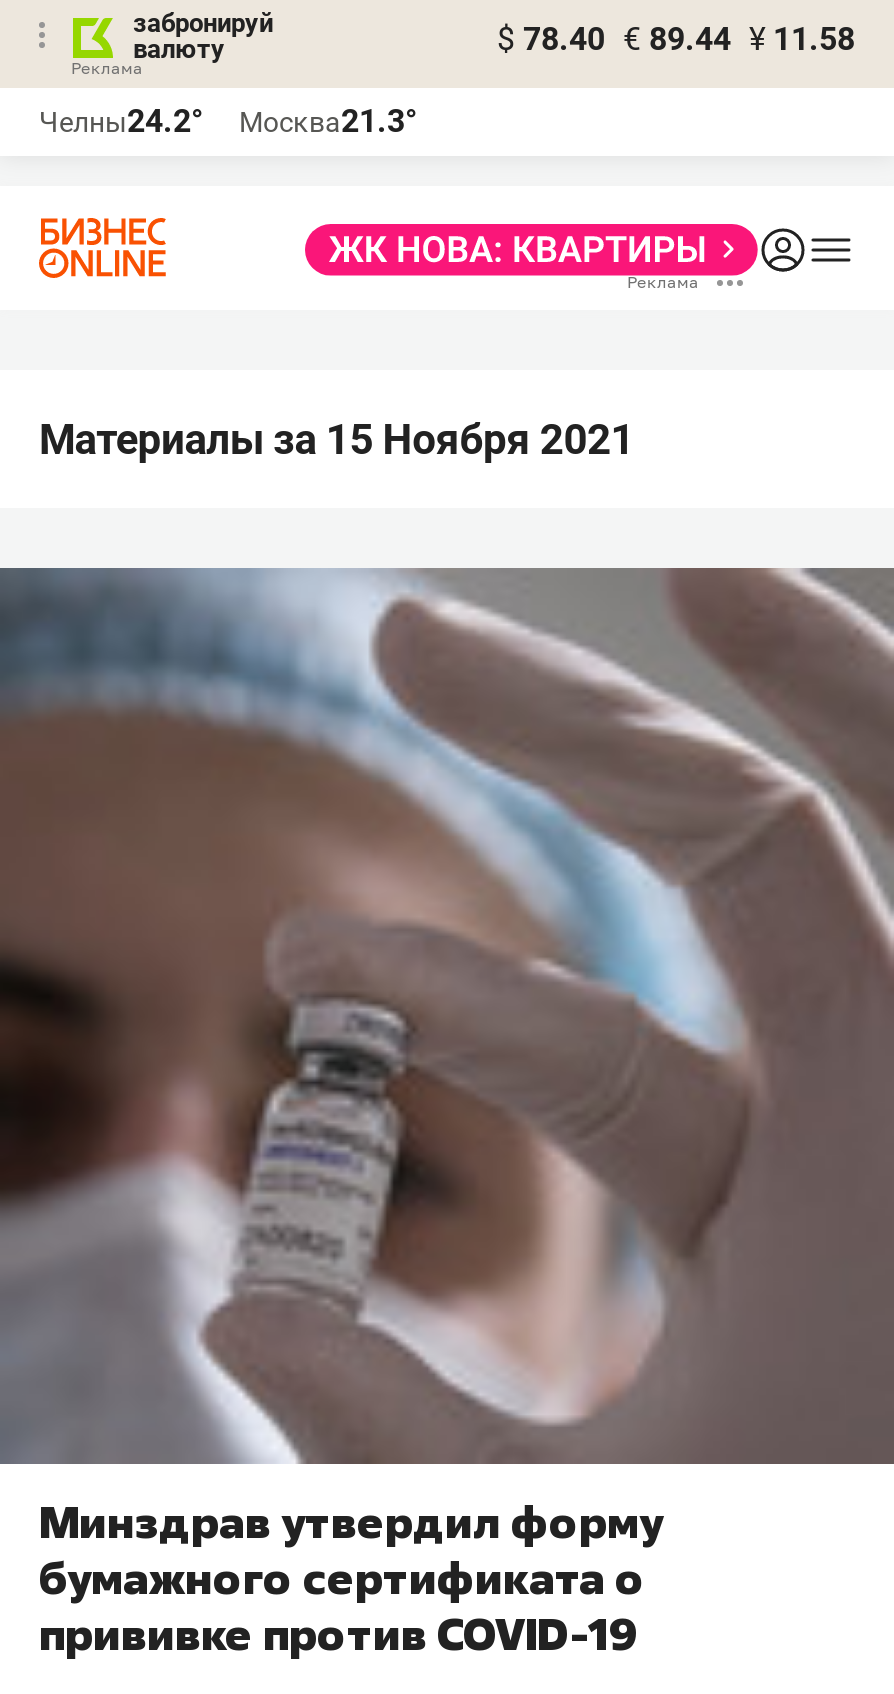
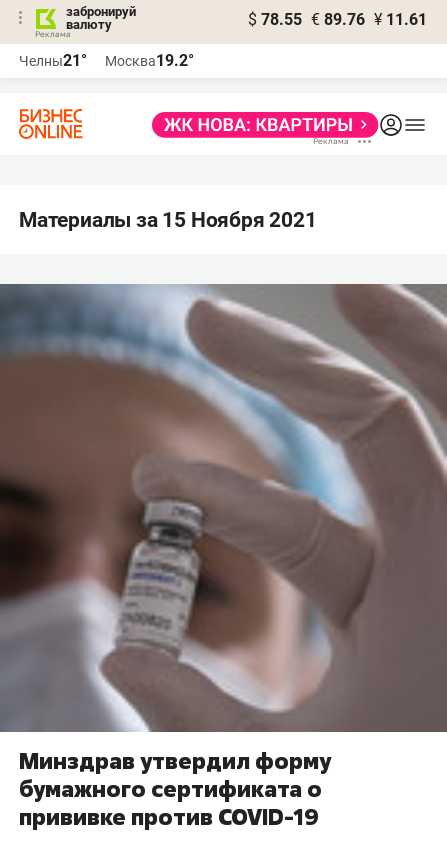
[497,20,855,58] $ 78.40 € 89.44 ¥ 11.58 -> [248,10,427,29] $ 78.55 € 89.76 ¥ 11.61
[39,102,203,140] Челны24.2° -> [19,51,87,70] Челны21°
[239,102,417,140] Москва21.3° -> [105,51,194,70] Москва19.2°

